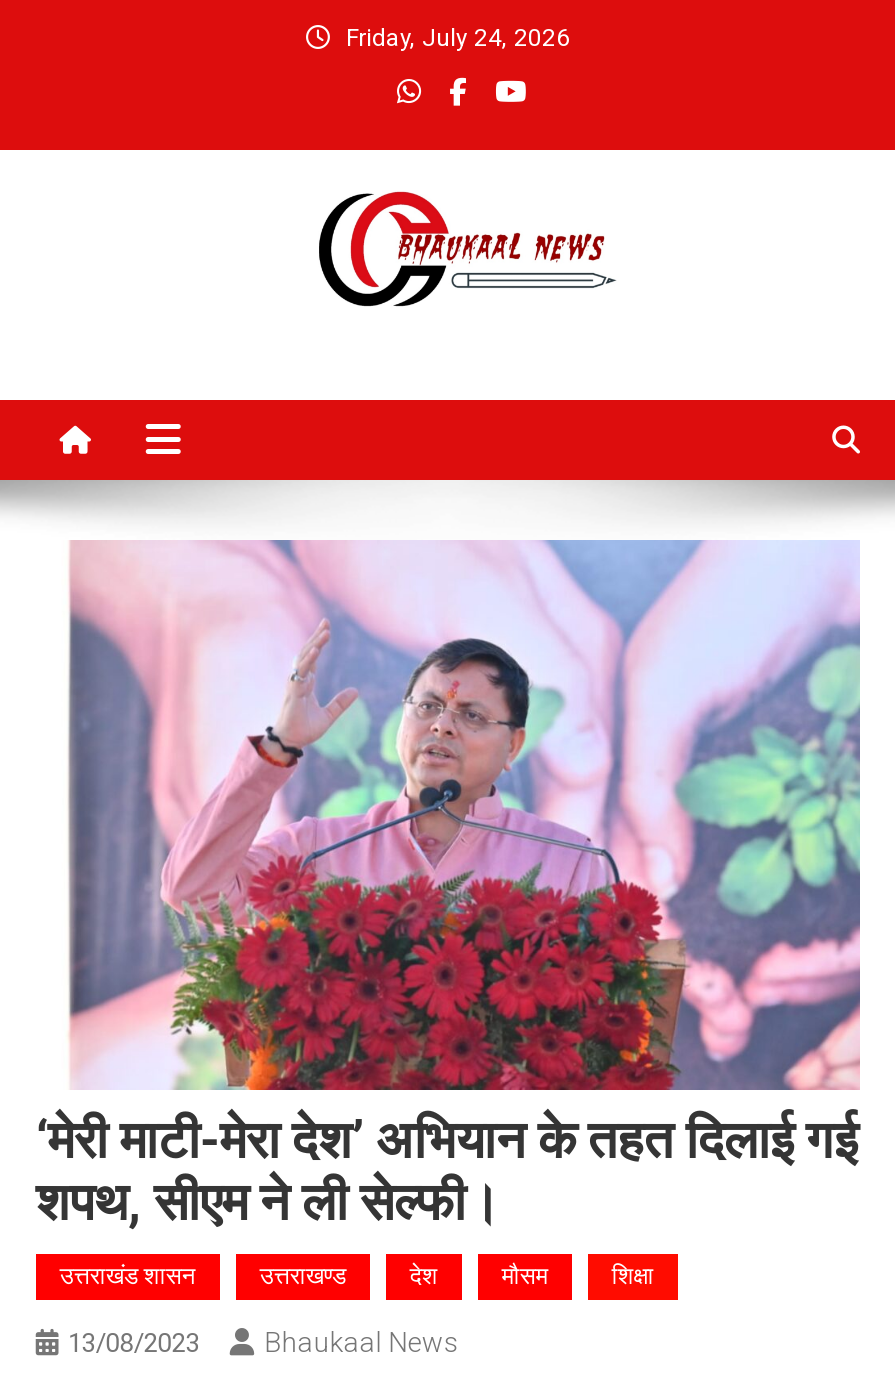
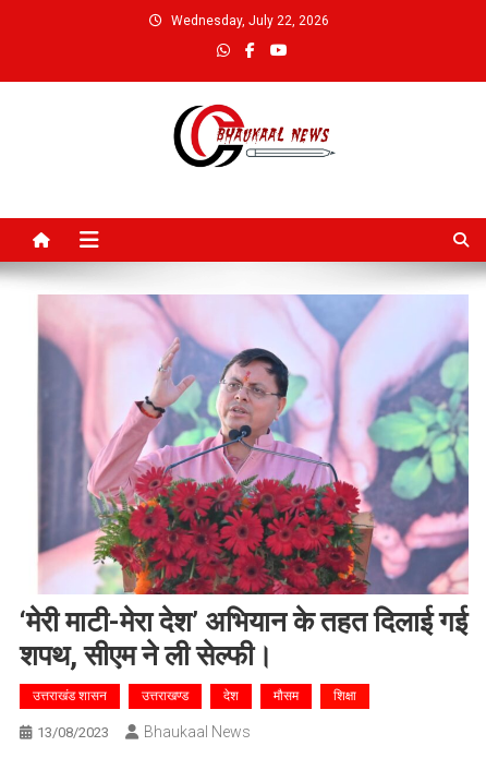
[346,24,570,52] Friday, July 24, 2026 -> [171,13,329,28] Wednesday, July 22, 2026

